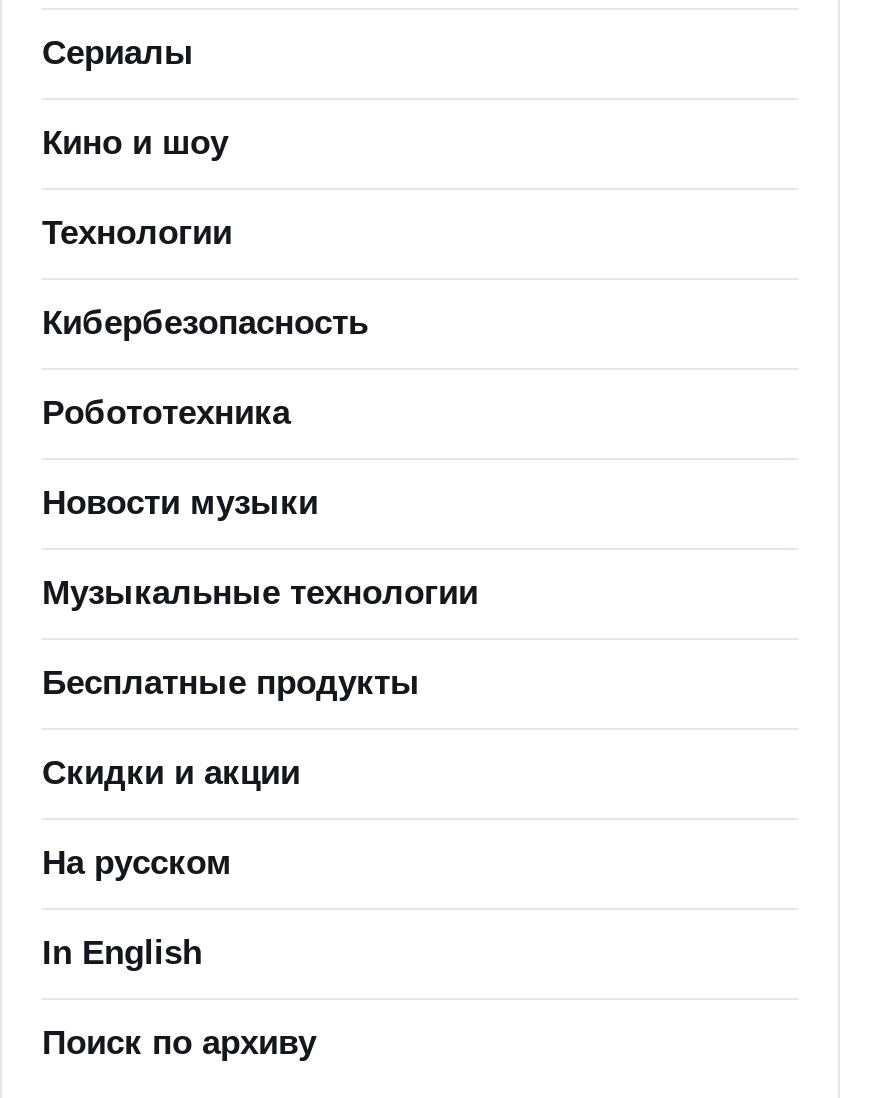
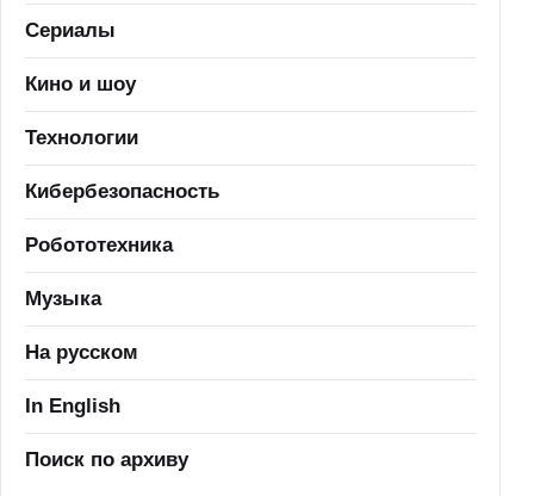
[42,484,478,792] Новости музыки | Музыкальные технологии | Бесплатные продукты | Скидки и акции -> [25,287,101,310] Музыка

